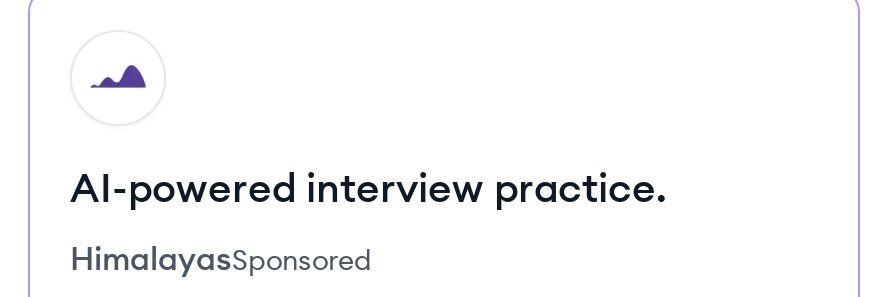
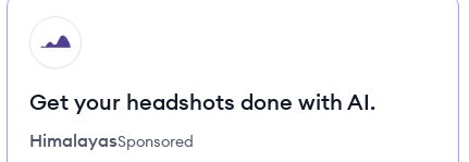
[70,162,666,212] AI-powered interview practice. -> [29,88,375,115] Get your headshots done with AI.

